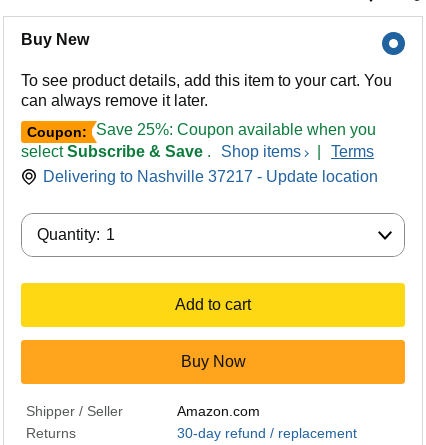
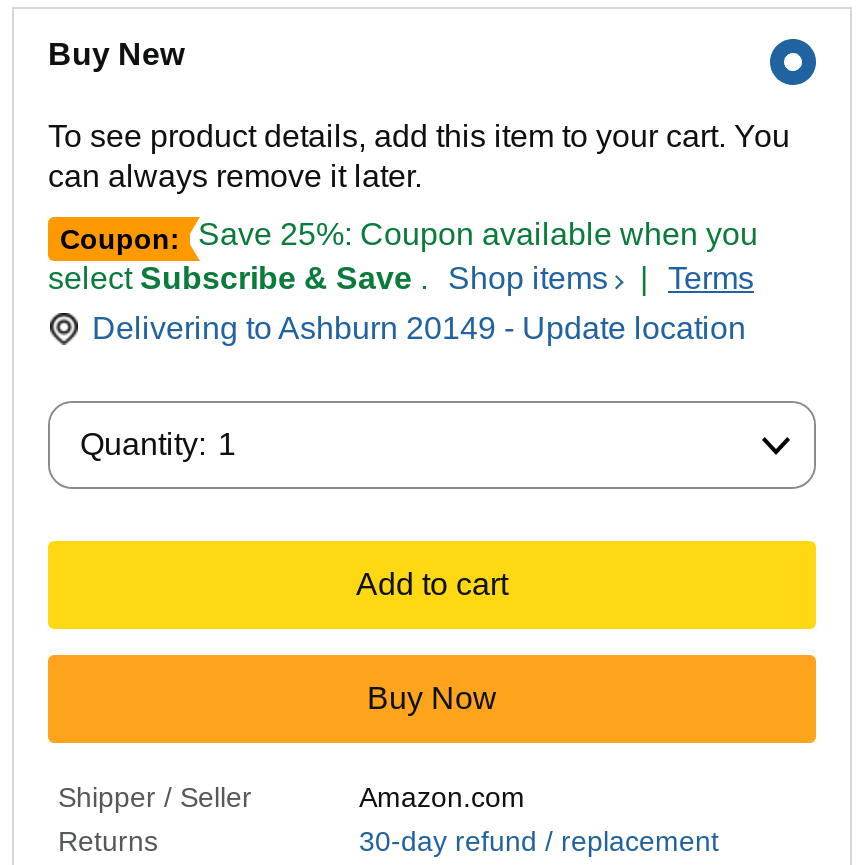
[43,168,378,185] Delivering to Nashville 37217 - Update location -> [92,311,746,345] Delivering to Ashburn 20149 - Update location

